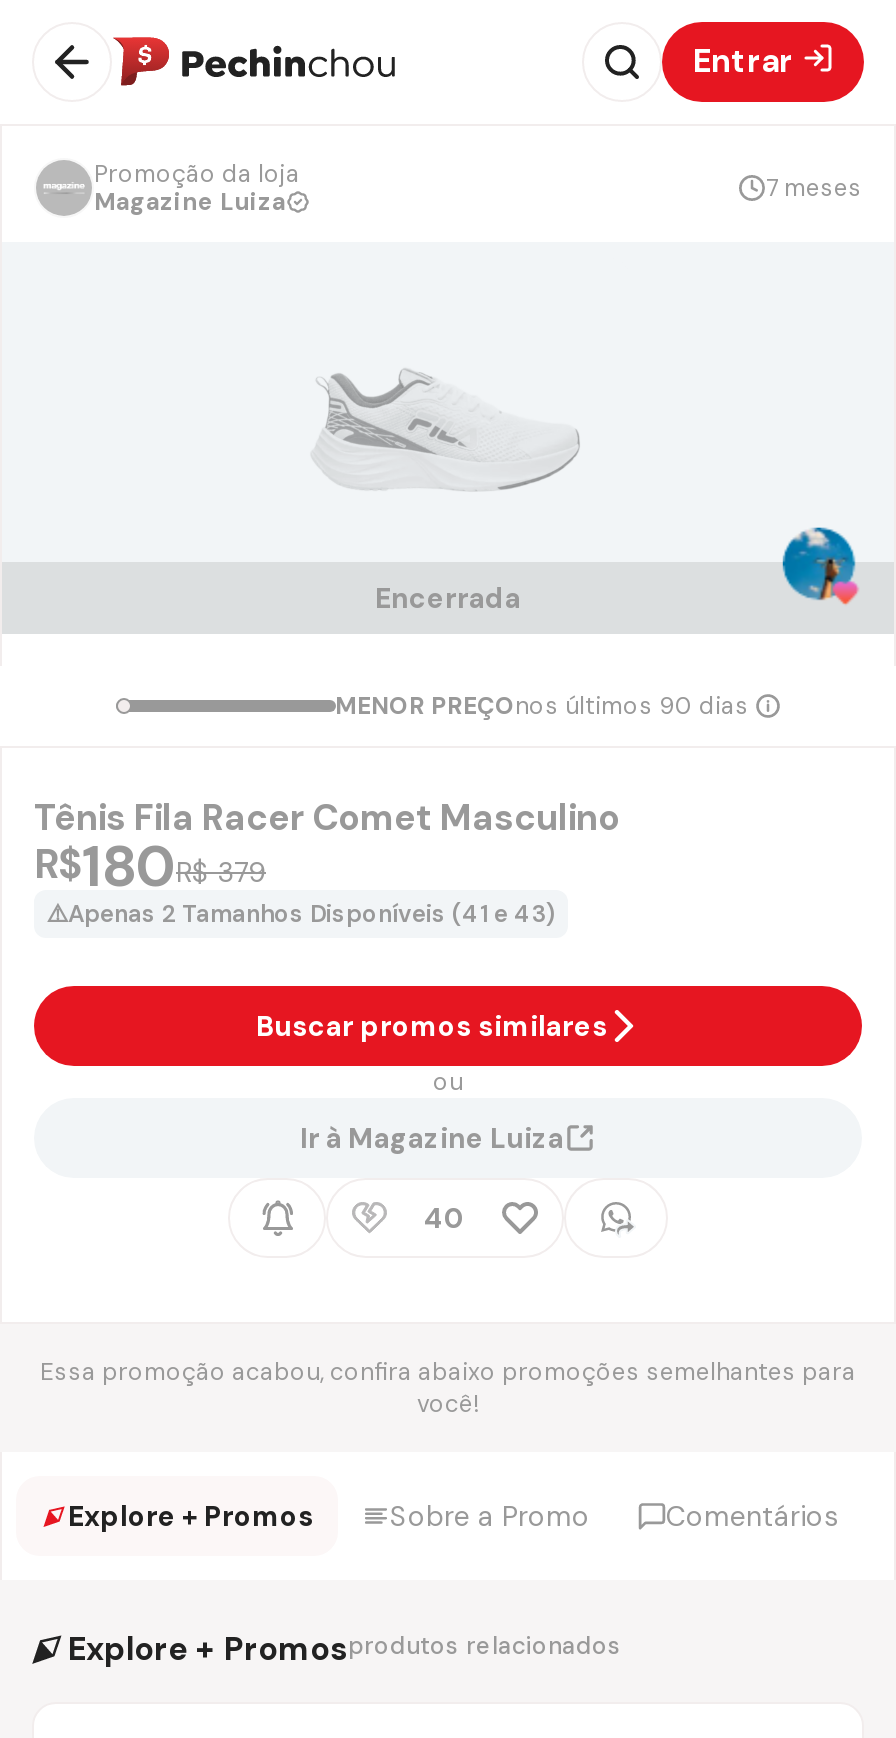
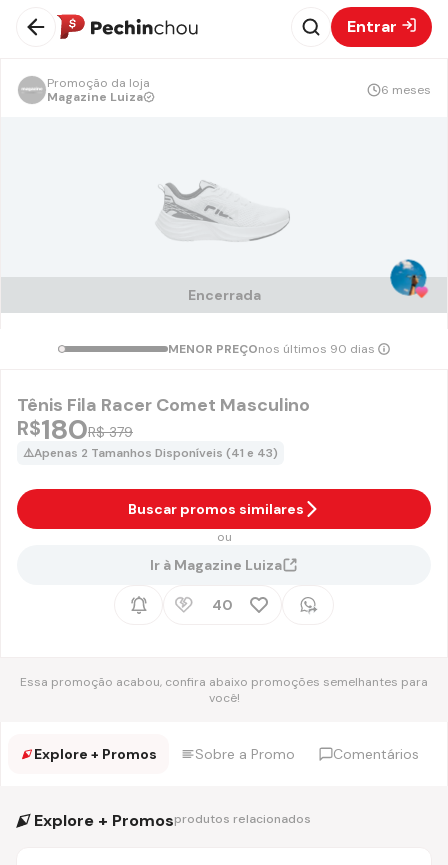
[766,172,862,204] 7 meses -> [381,82,431,98] 6 meses

